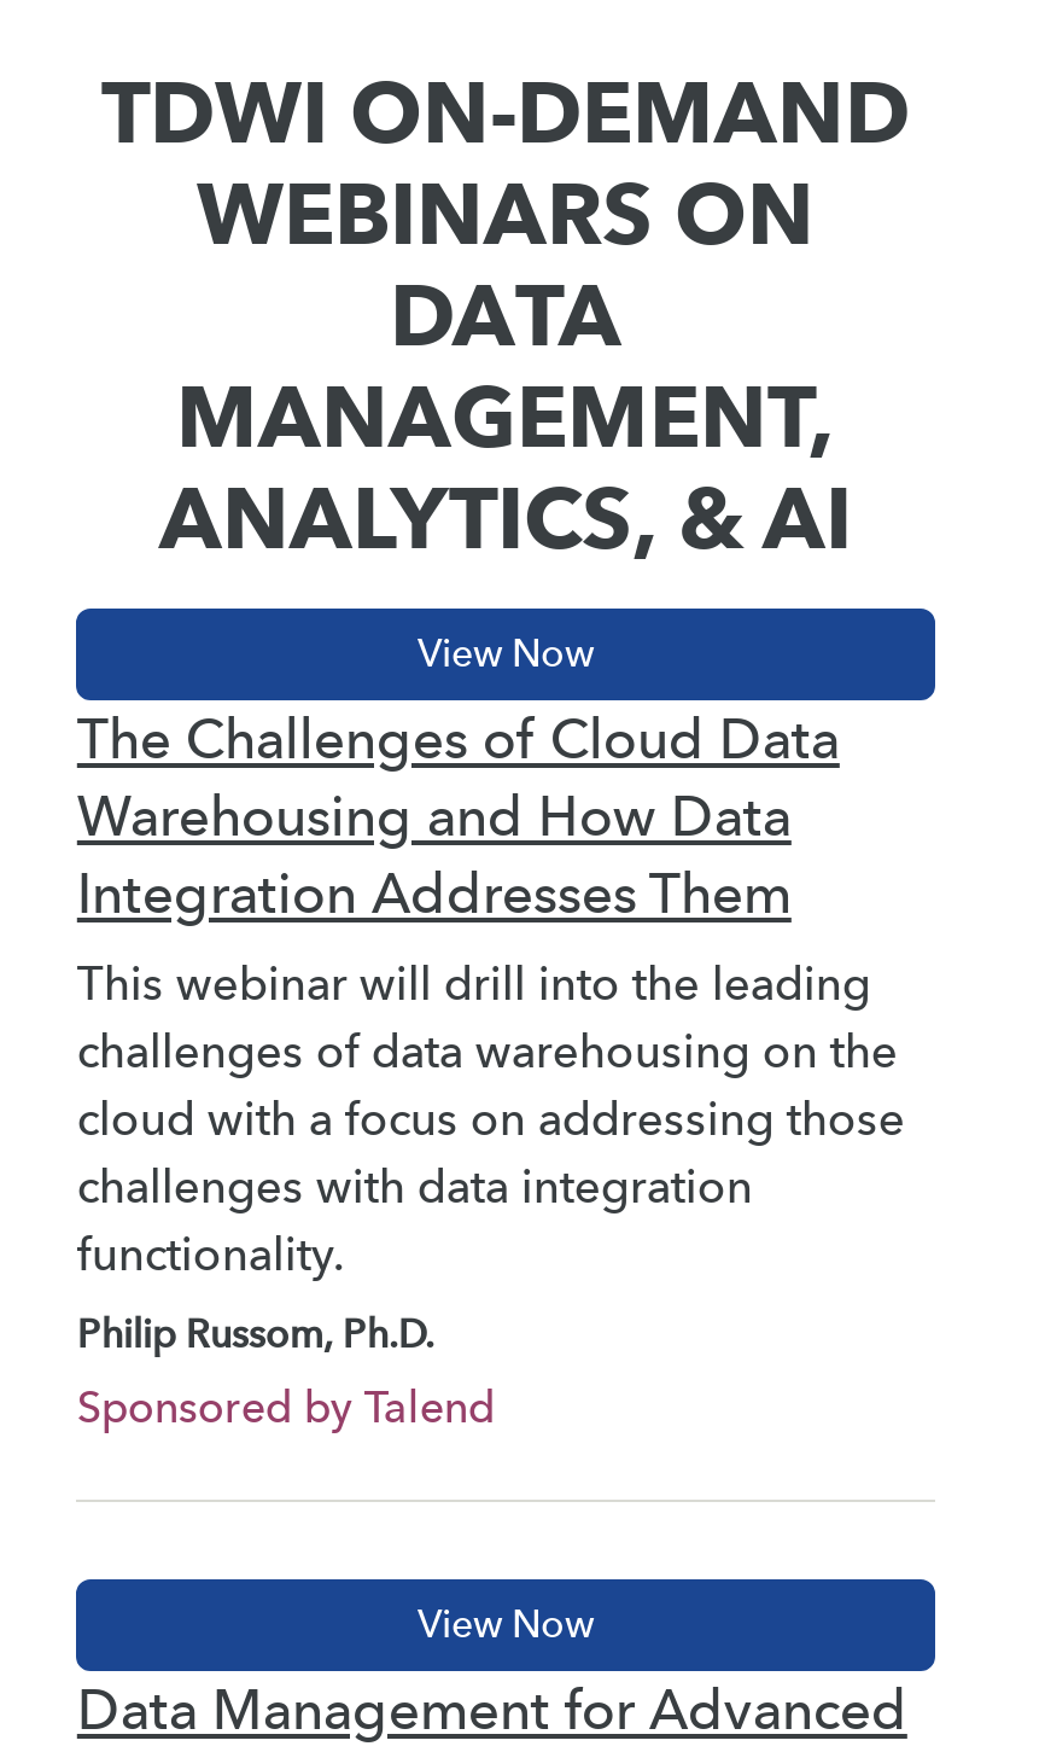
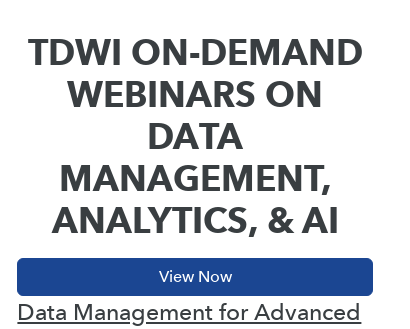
[77,704,905,1434] The Challenges of Cloud Data | Warehousing and How Data | Integration Addresses Them | This webinar will drill into the leading | challenges of data warehousing on the | cloud with a focus on addressing those | challenges with data integration | functionality. | Philip Russom, Ph.D. | Sponsored by Talend -> none

